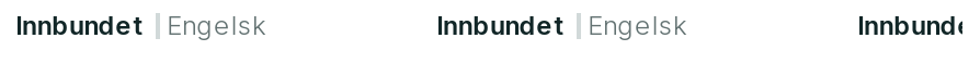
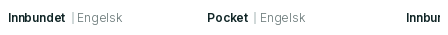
[436,10,562,42] Innbundet -> [207,10,248,25] Pocket

